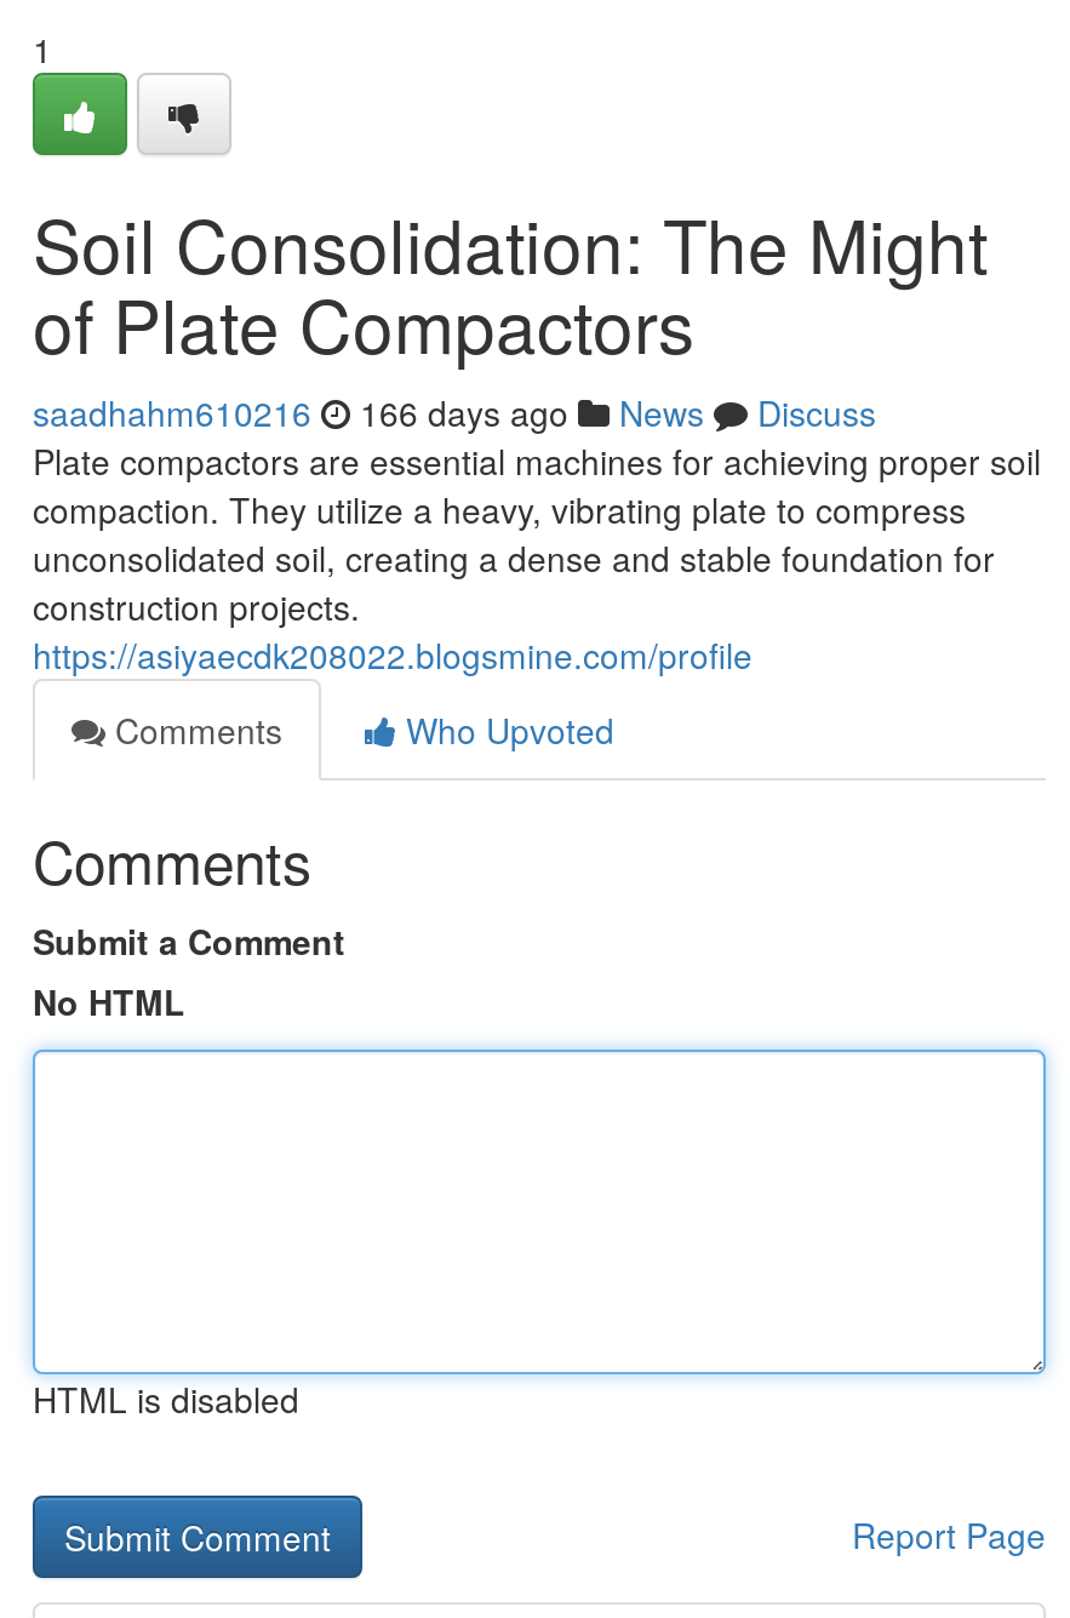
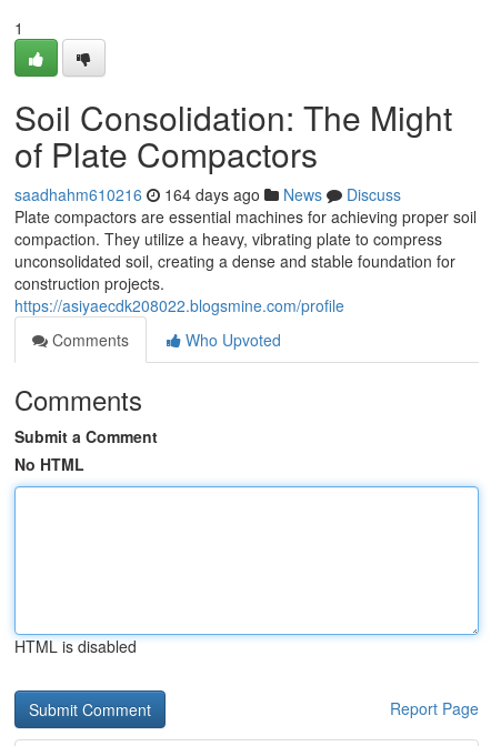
[33,388,876,436] saadhahm610216 166 days ago News Discuss -> [14,183,401,205] saadhahm610216 164 days ago News Discuss

